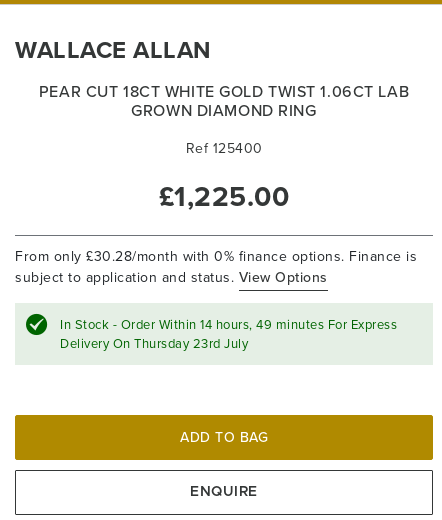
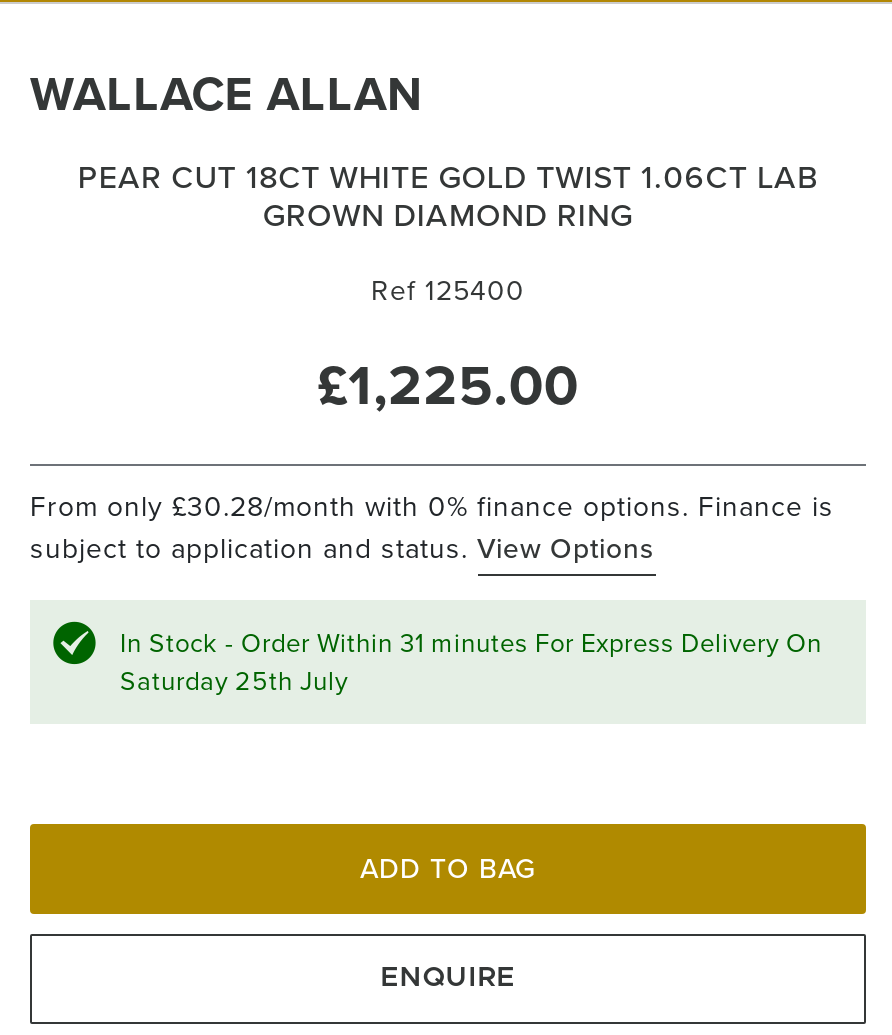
[60,315,397,352] In Stock - Order Within 14 hours, 49 minutes For Express | Delivery On Thursday 23rd July -> [120,623,822,699] In Stock - Order Within 31 minutes For Express Delivery On | Saturday 25th July

